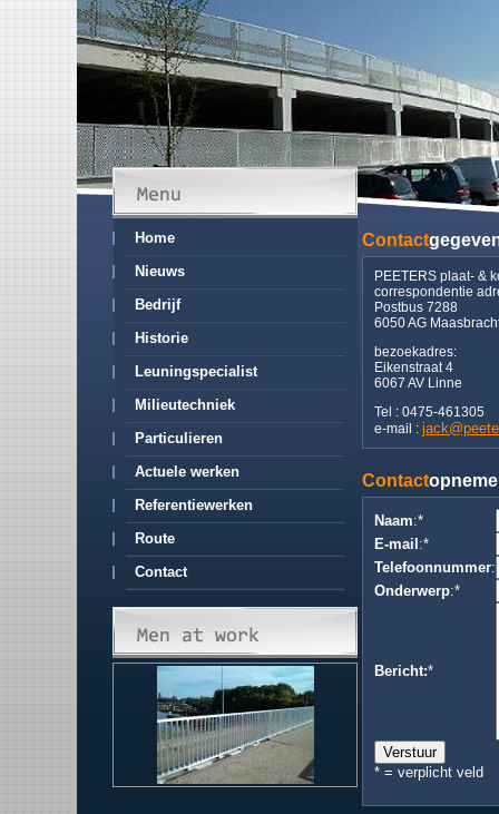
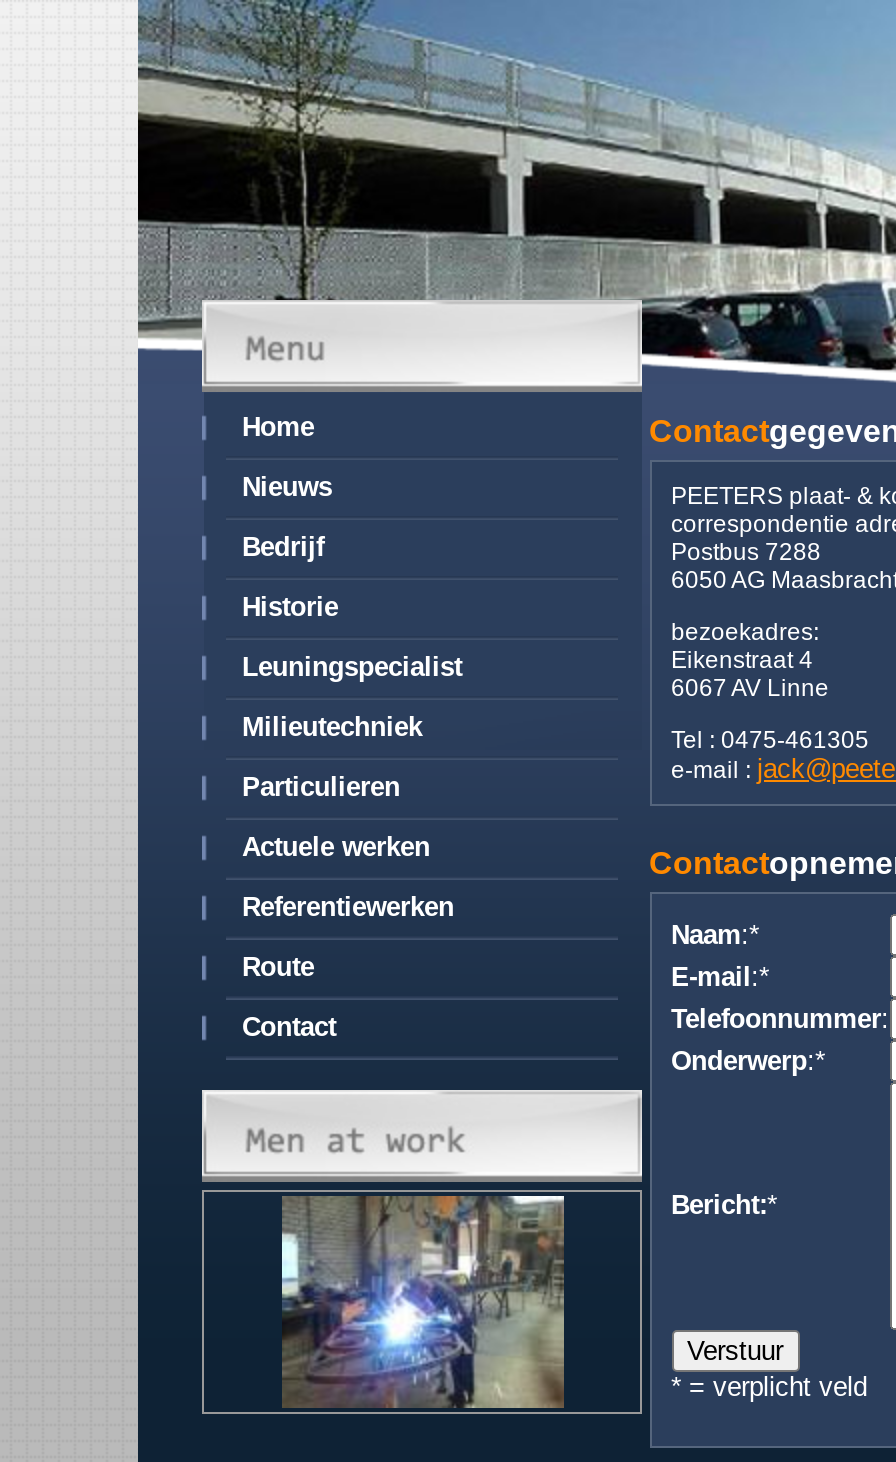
[156,665,315,784] [image] -> [280,1194,566,1408] [image]

